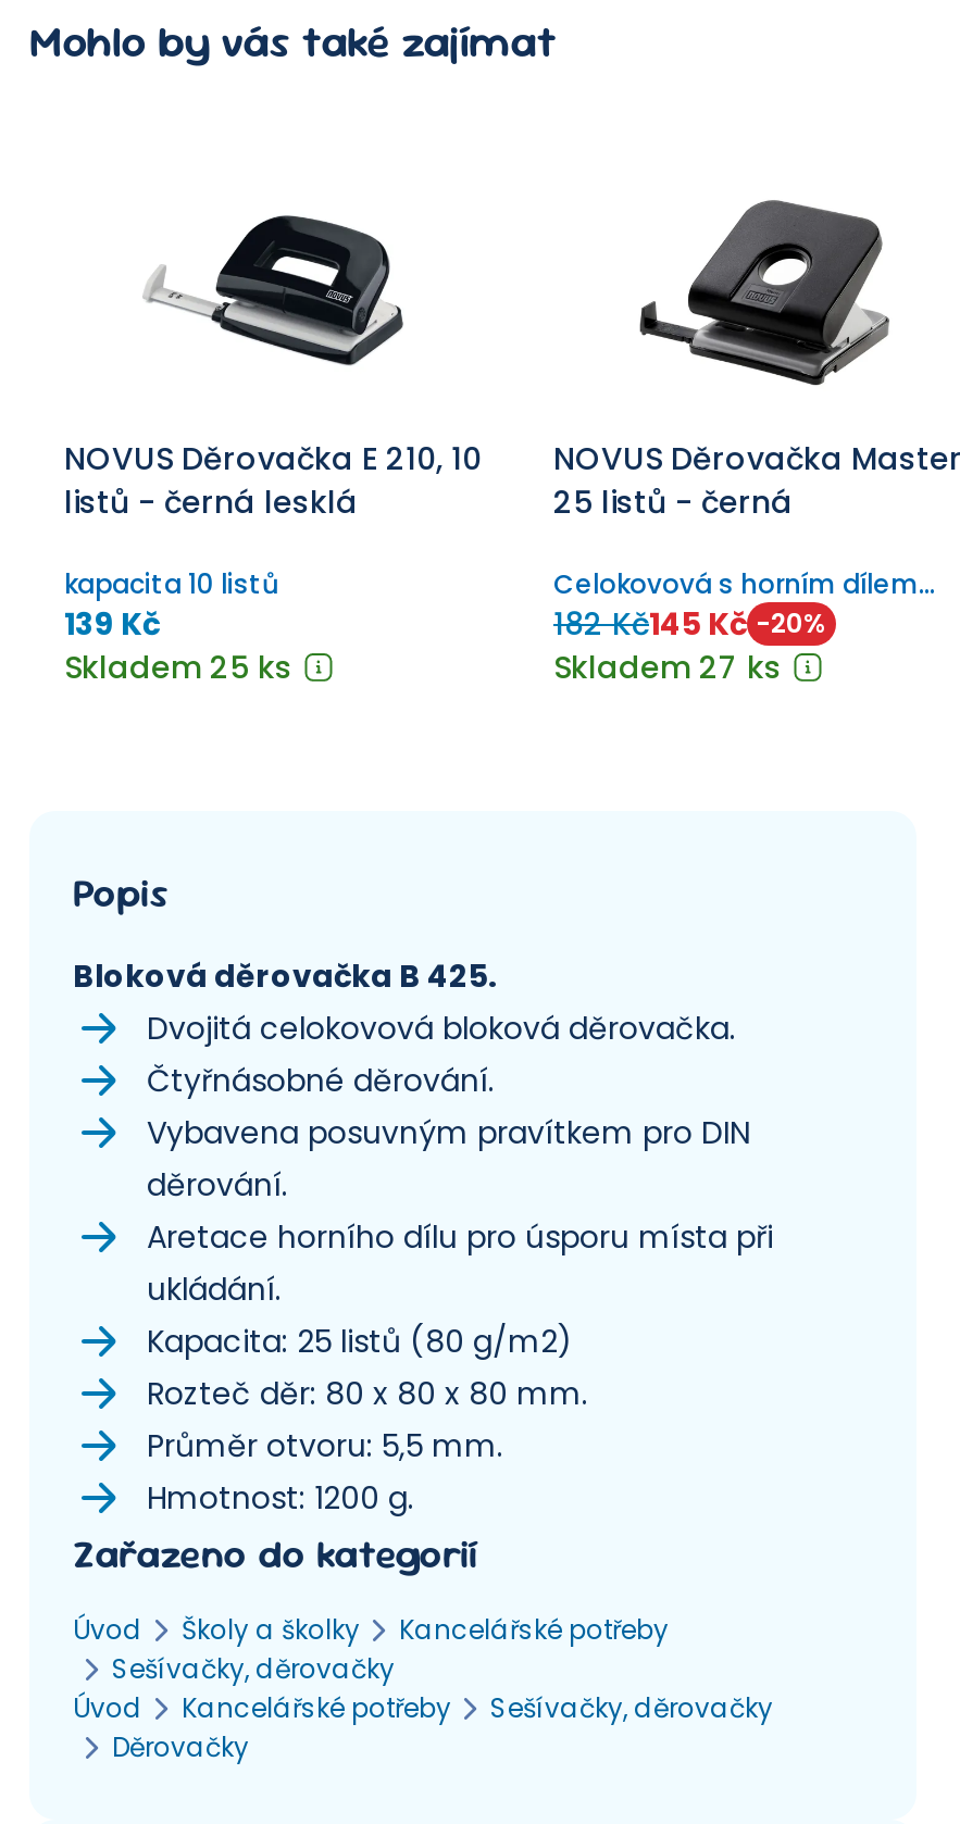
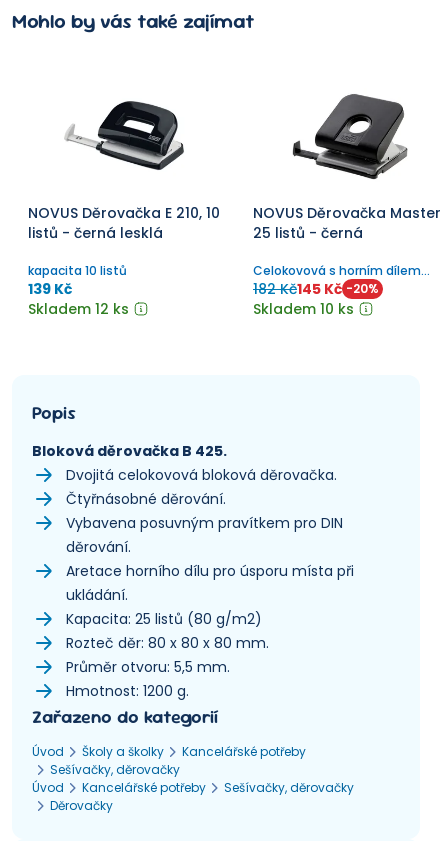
[64,646,292,689] Skladem 25 ks -> [28,299,129,319] Skladem 12 ks
[553,646,782,689] Skladem 27 ks -> [253,299,354,319] Skladem 10 ks

